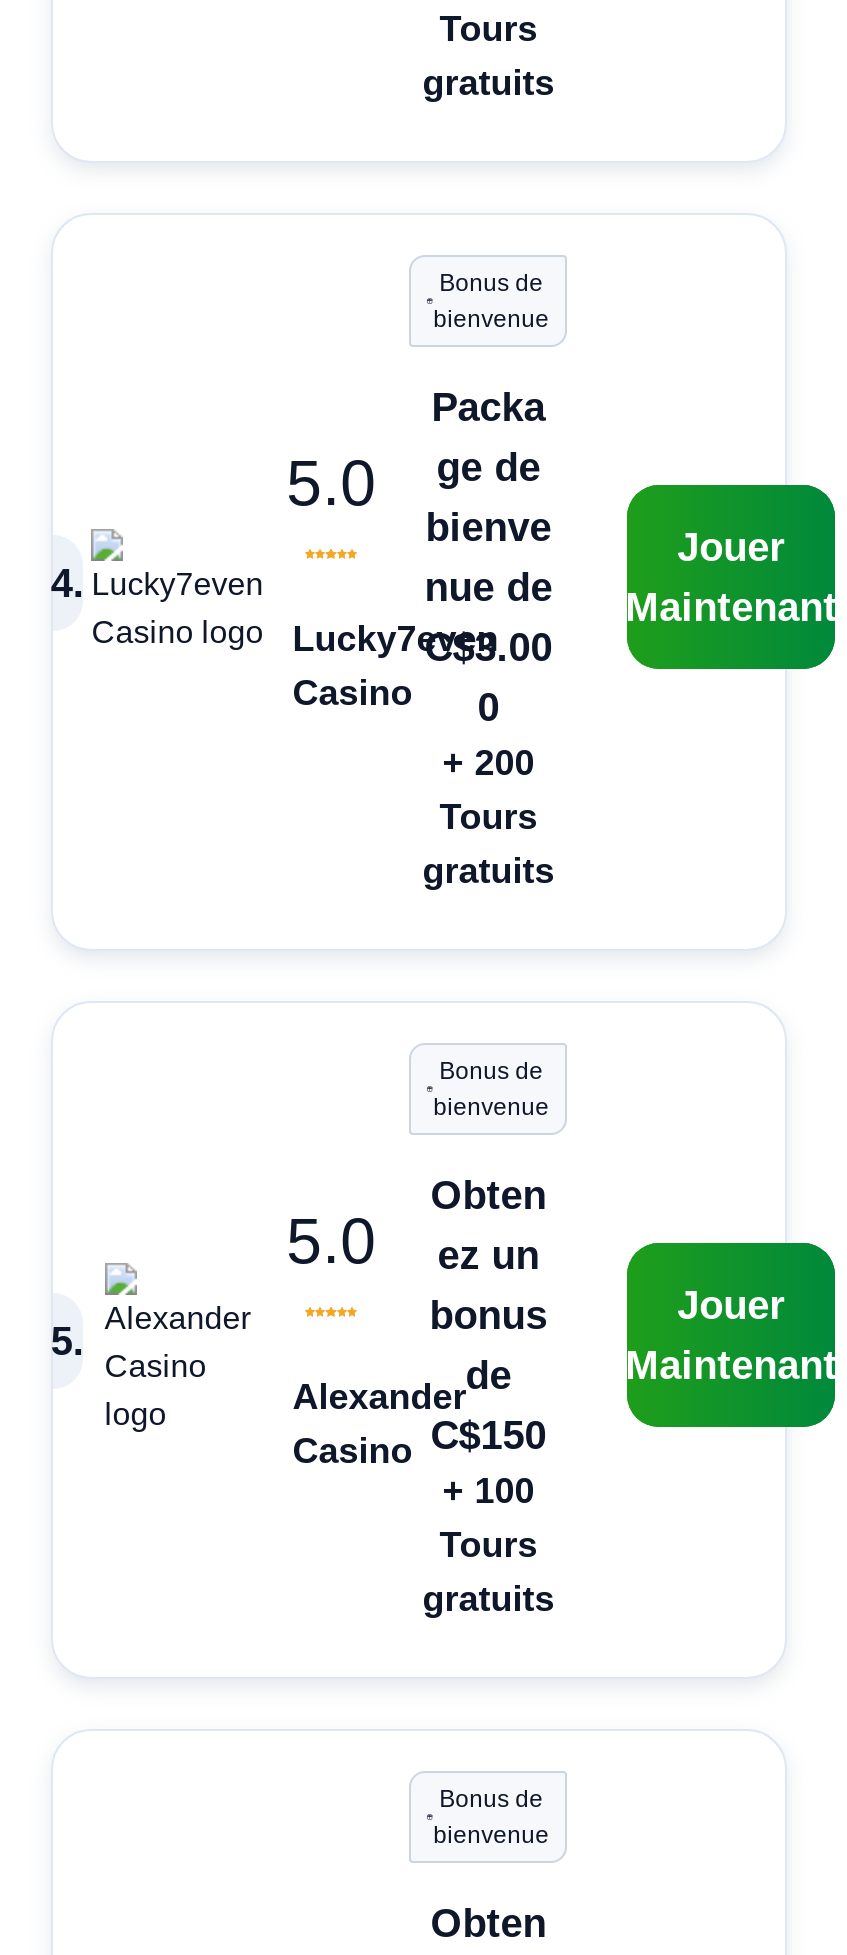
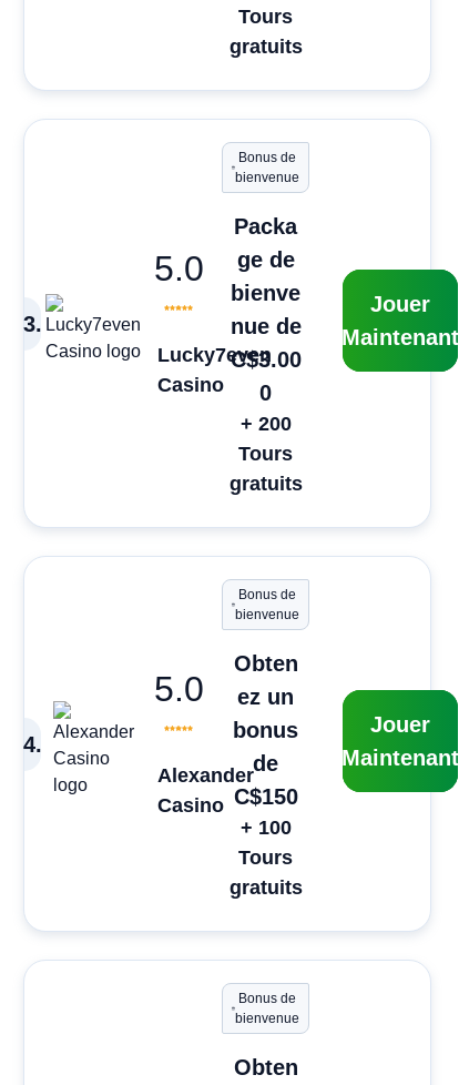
[51,560,85,604] 4. -> [23,311,42,336] 3.
[51,1318,85,1362] 5. -> [23,732,42,756] 4.

